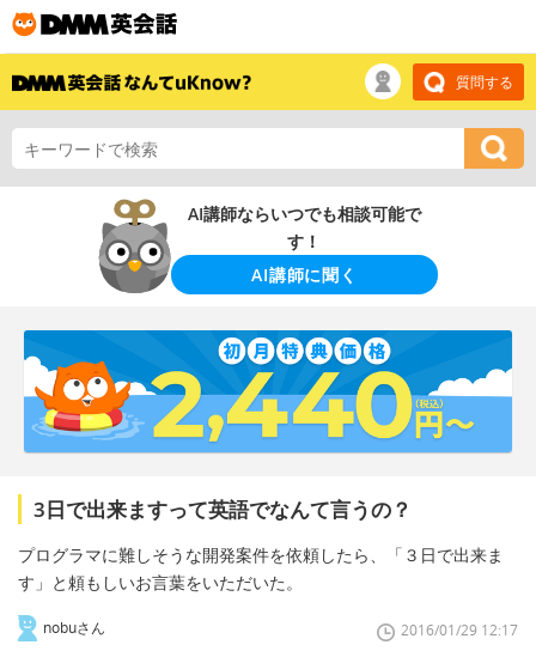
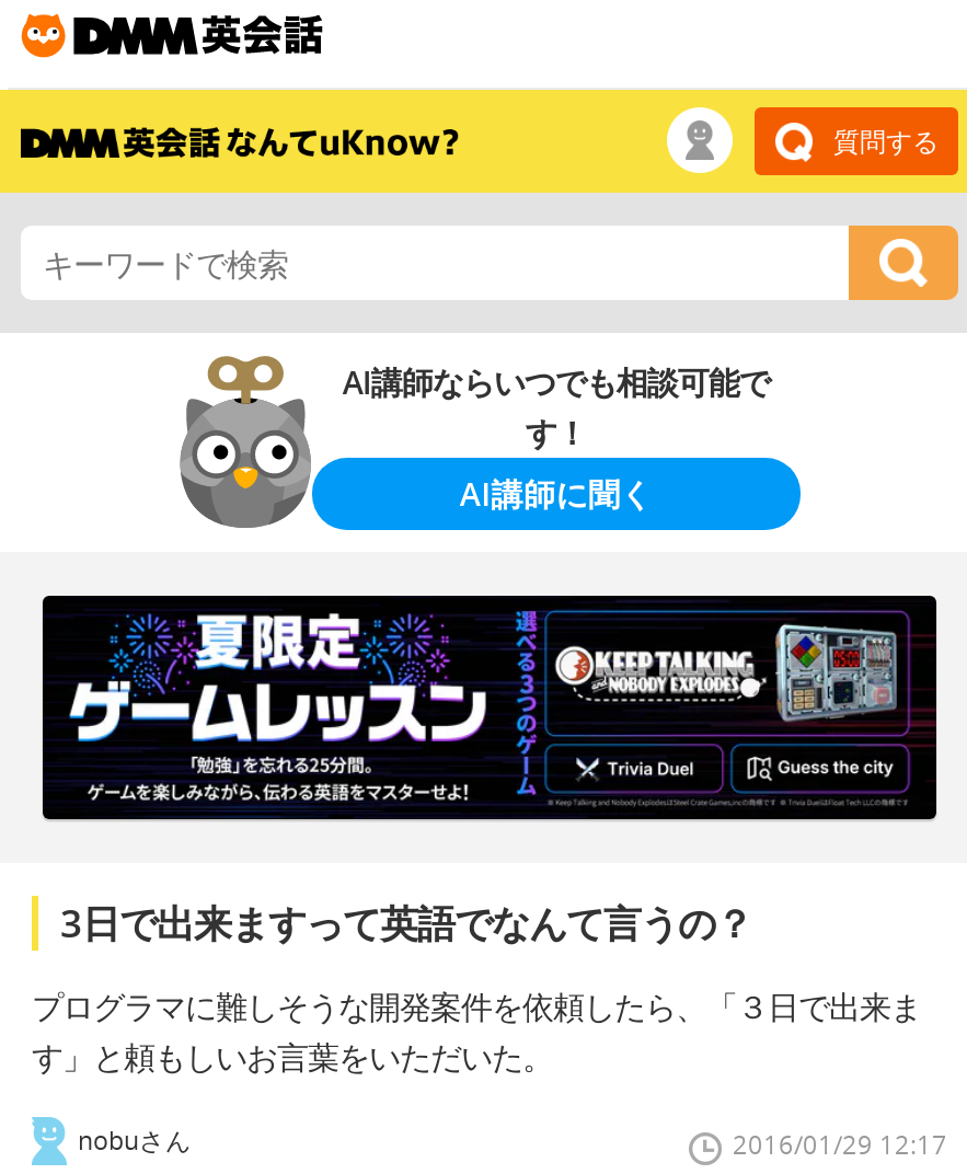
[23,329,513,454] [image] -> [41,594,939,821] [image]

